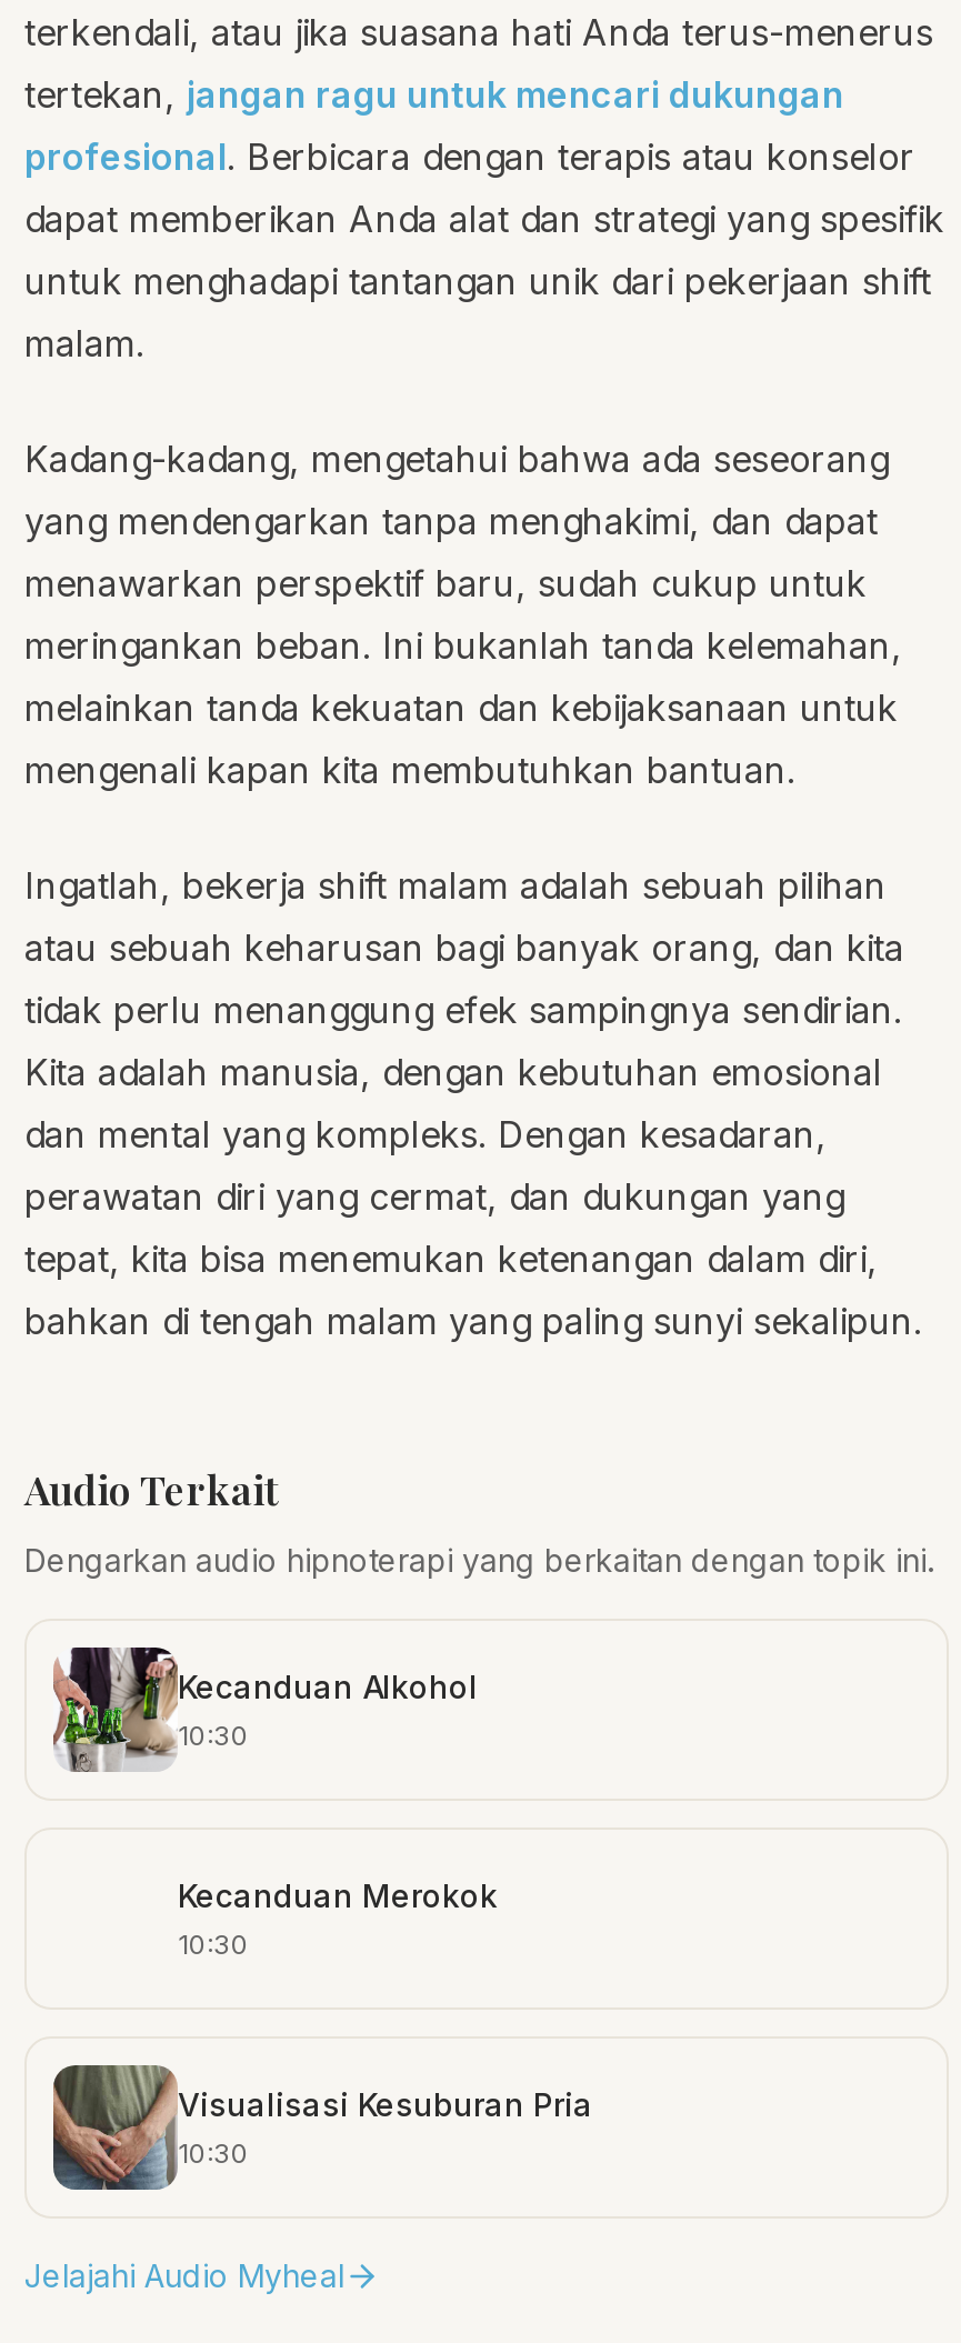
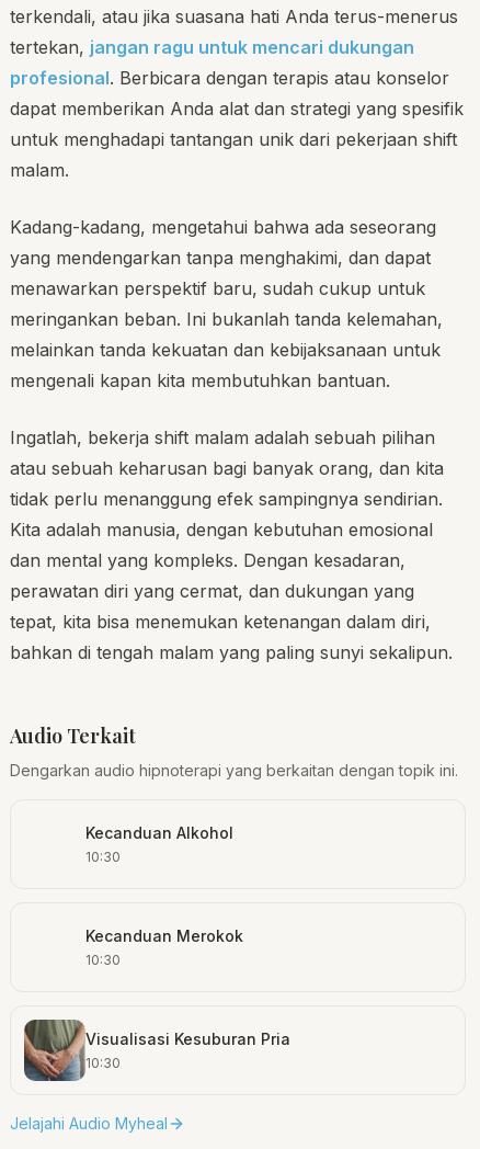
[51,1645,178,1774] [image] -> none

